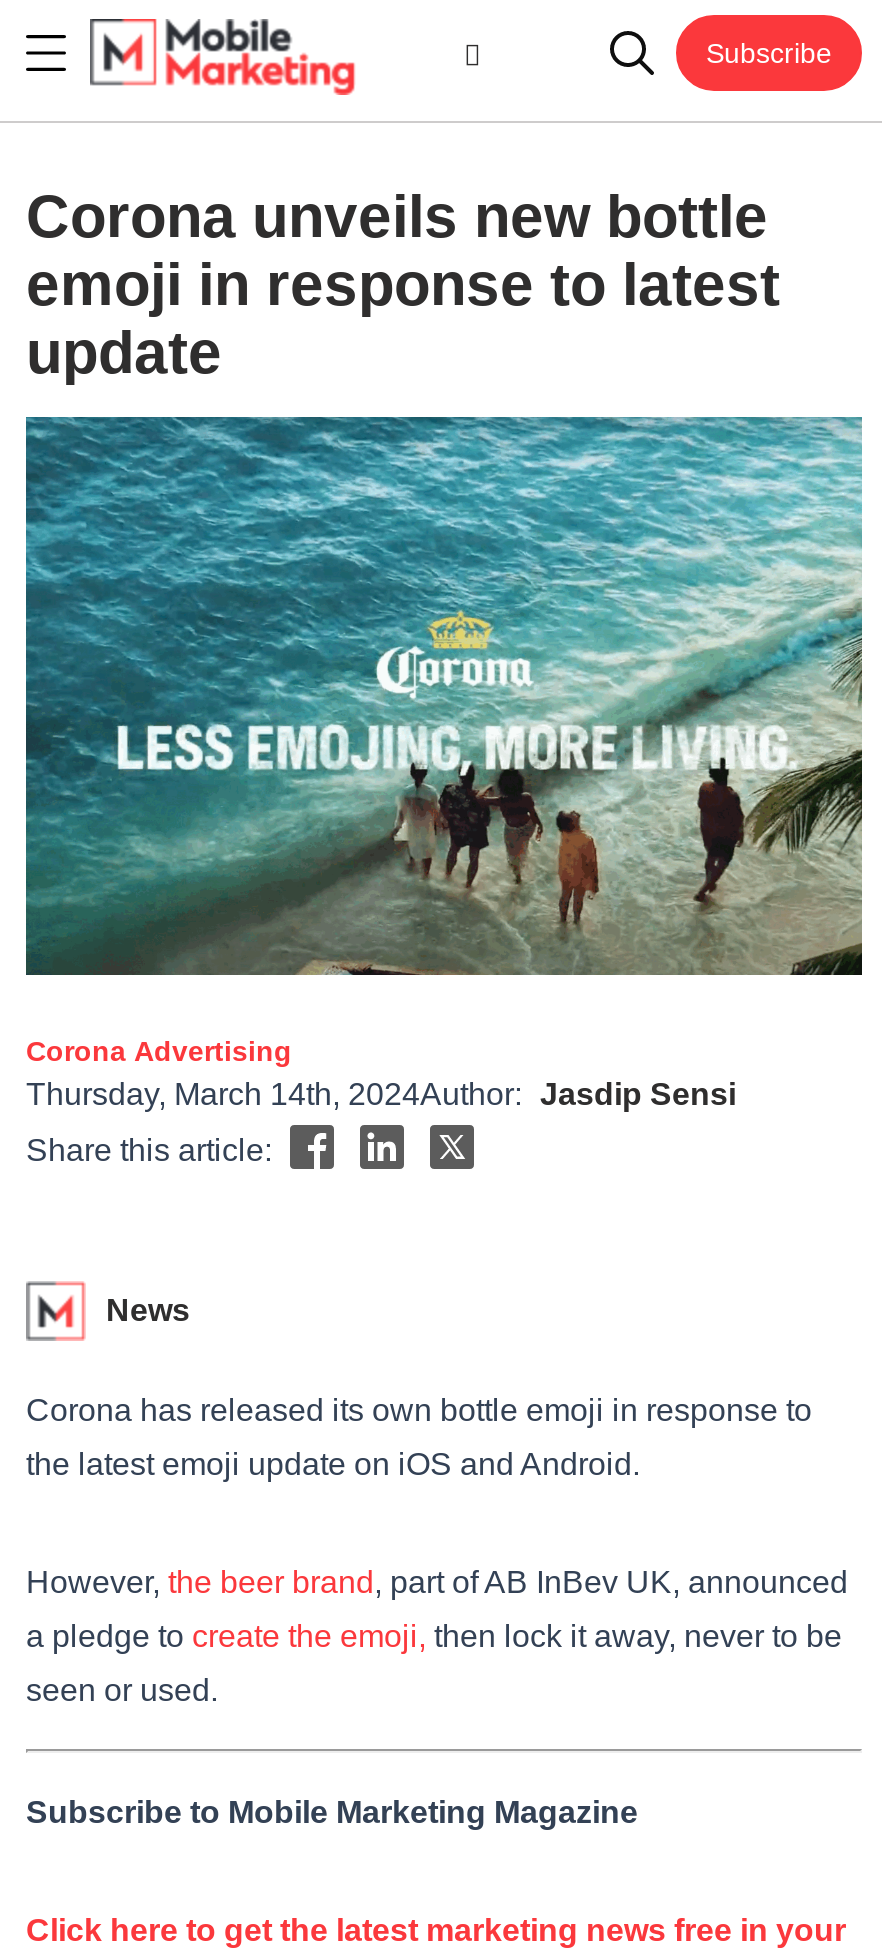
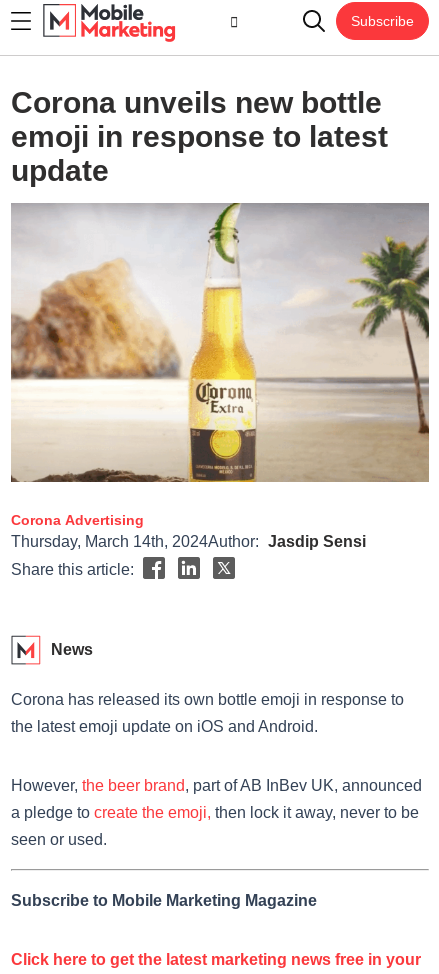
[24,415,864,977] [image] -> [10,202,430,483] [image]

